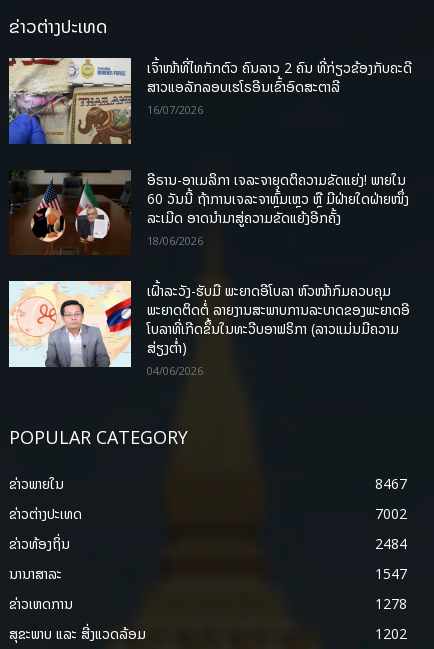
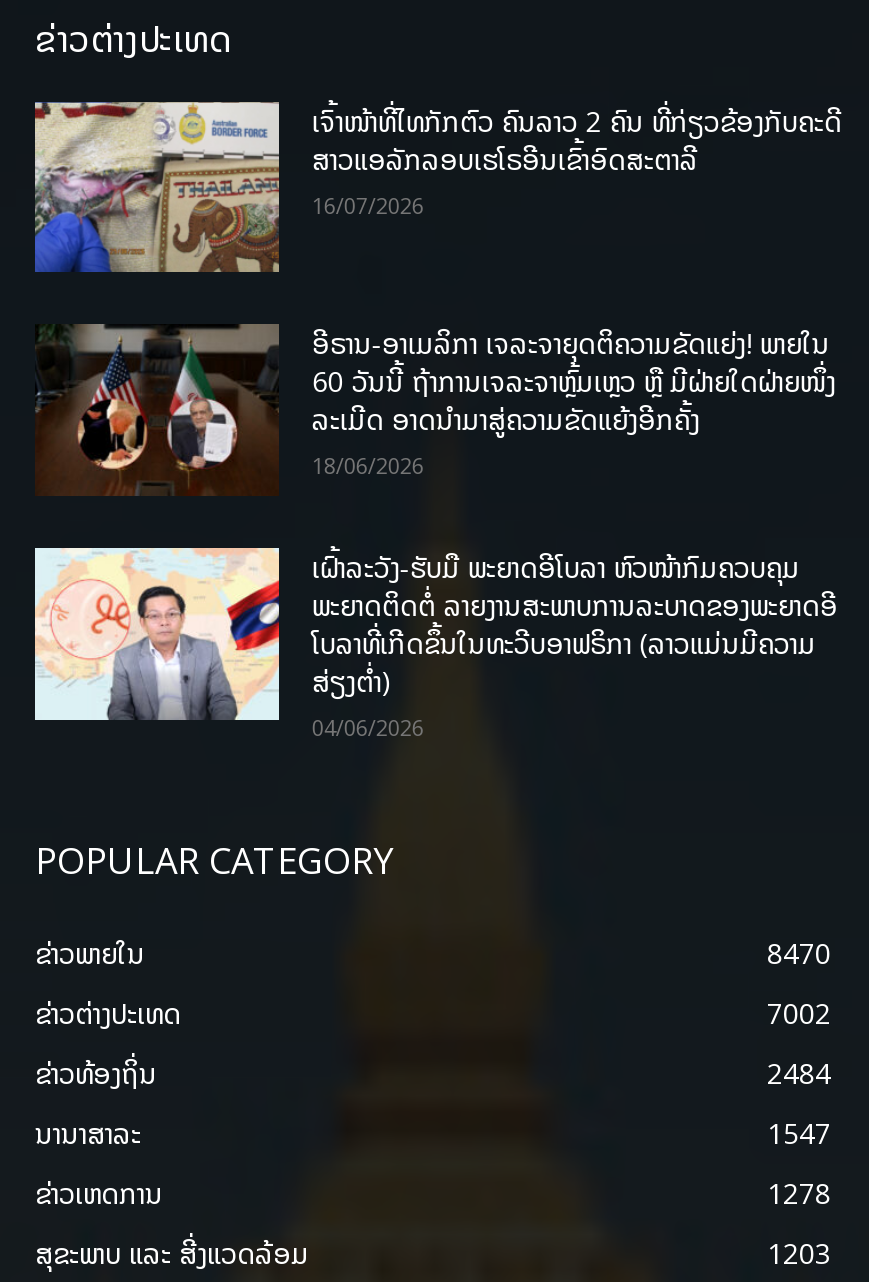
[375,474,407,493] 8467 -> [767,934,831,972] 8470
[375,624,407,643] 1202 -> [767,1234,831,1272] 1203

